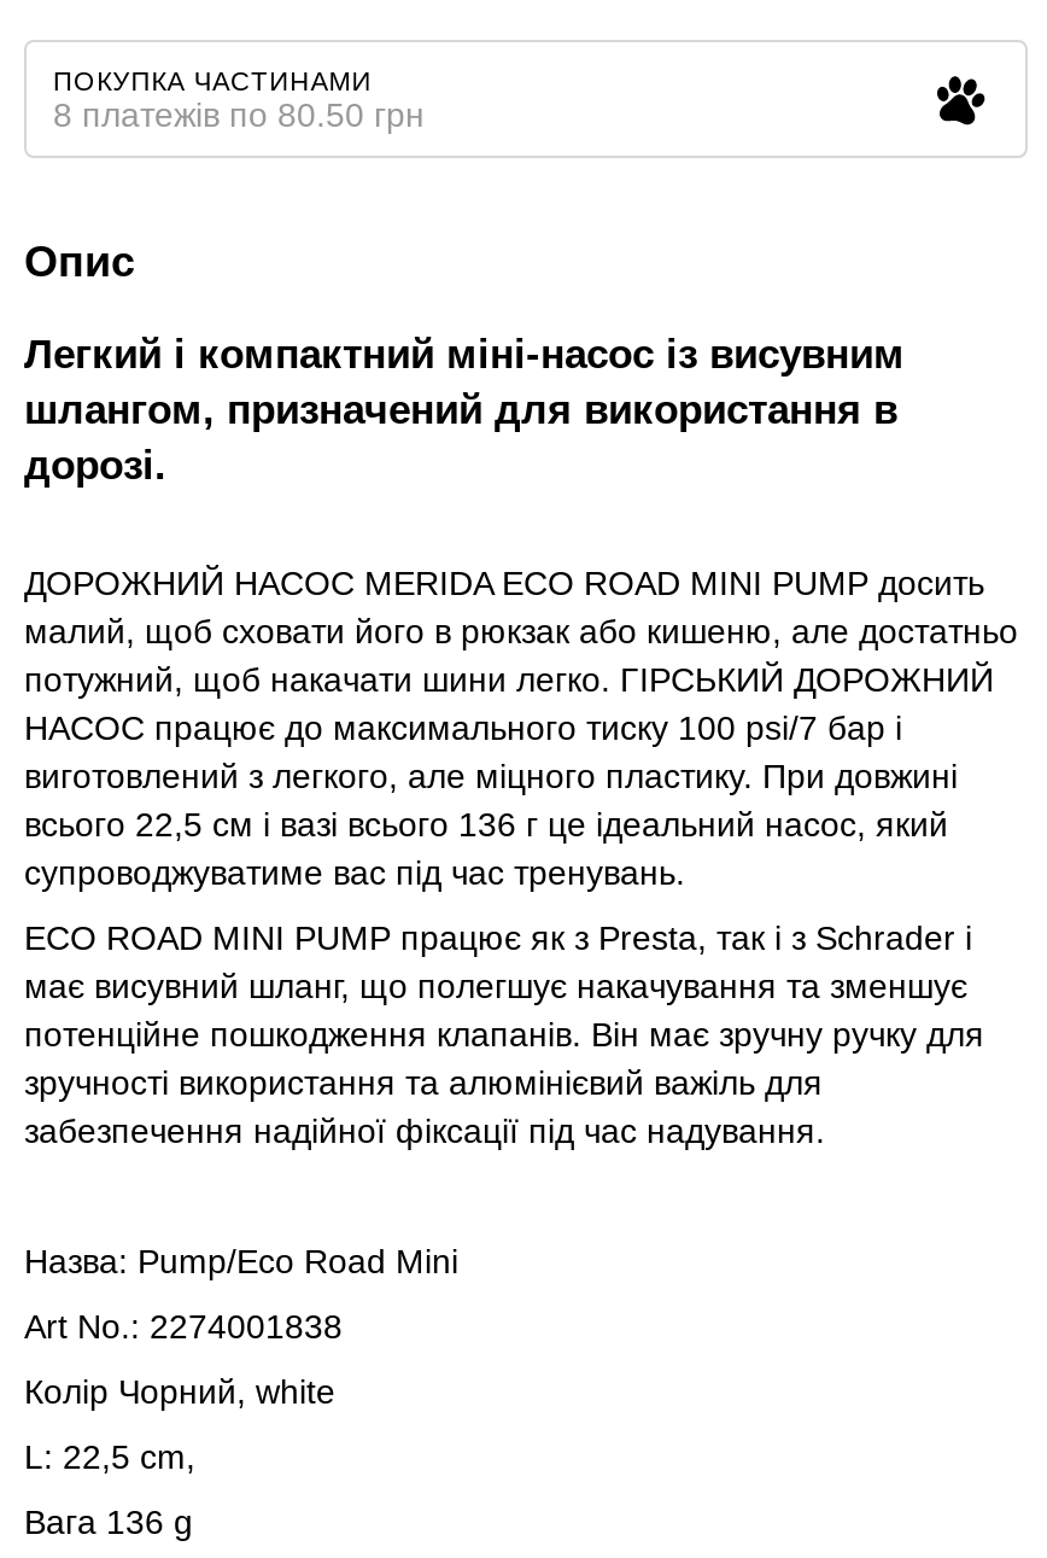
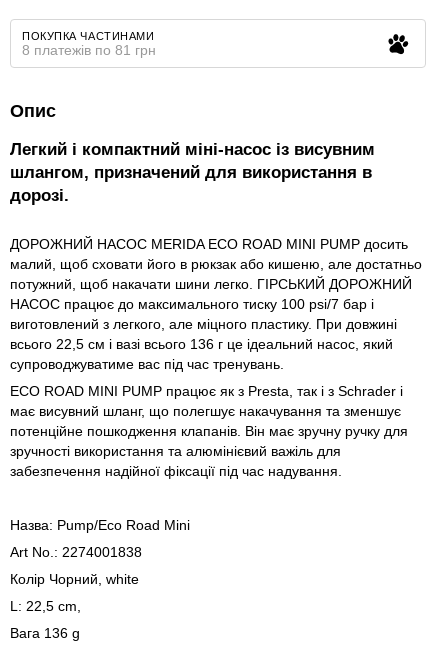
[53,94,425,133] 8 платежів по 80.50 грн -> [22,42,156,58] 8 платежів по 81 грн

